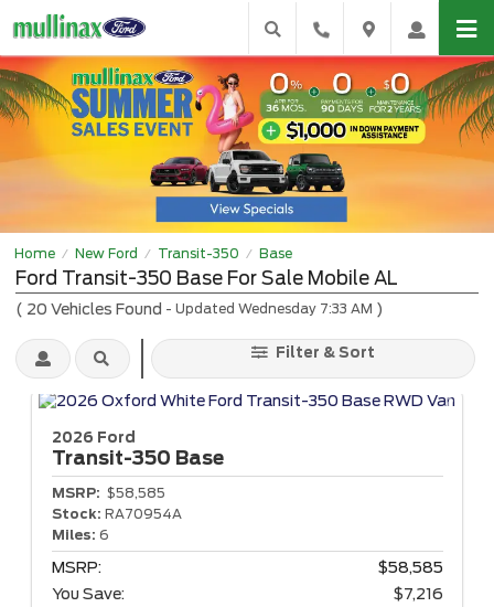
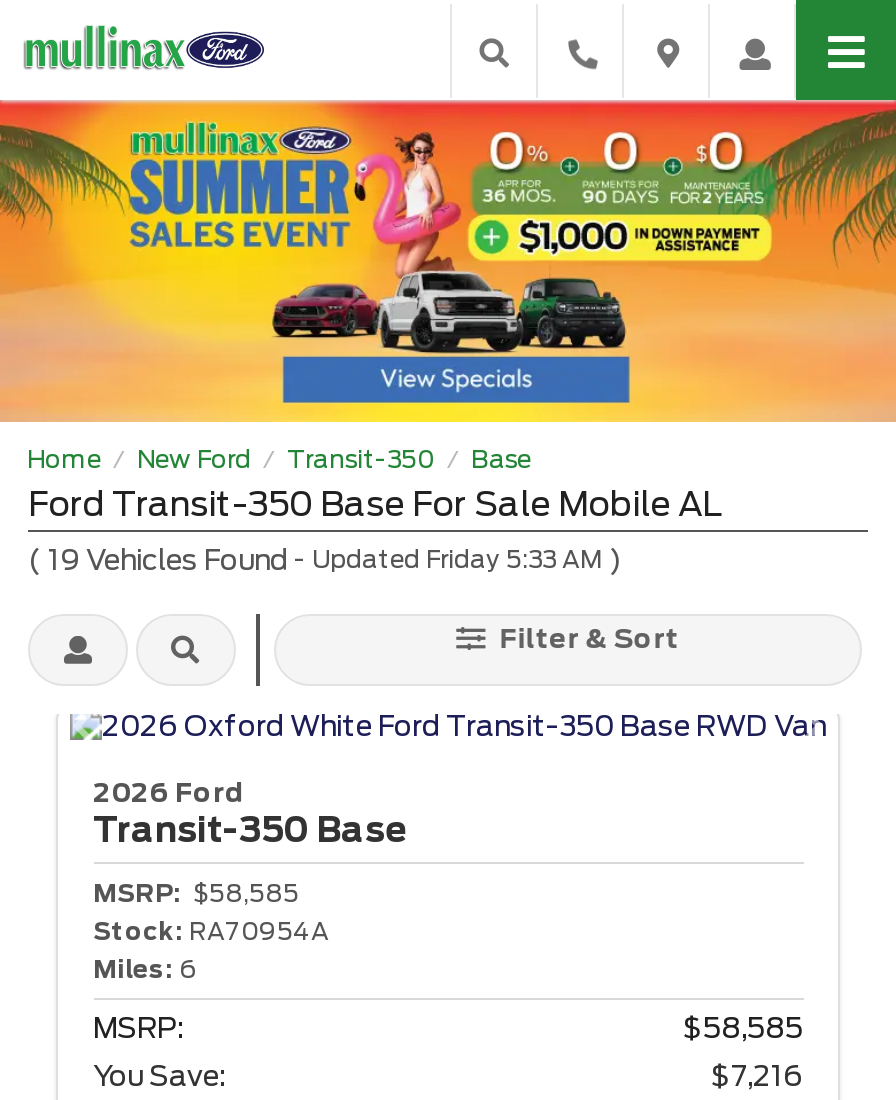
[15,300,384,317] (20 Vehicles Found - Updated Wednesday 7:33 AM) -> [28,543,622,575] (19 Vehicles Found - Updated Friday 5:33 AM)

